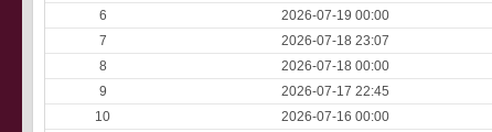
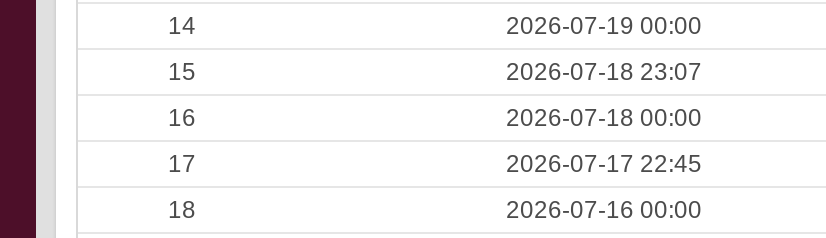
[99,8,106,23] 6 -> [168,12,196,40] 14
[99,33,106,48] 7 -> [168,58,196,86] 15
[99,58,106,74] 8 -> [168,104,196,132] 16
[99,84,106,99] 9 -> [168,150,196,178] 17
[95,109,110,124] 10 -> [168,196,196,224] 18

